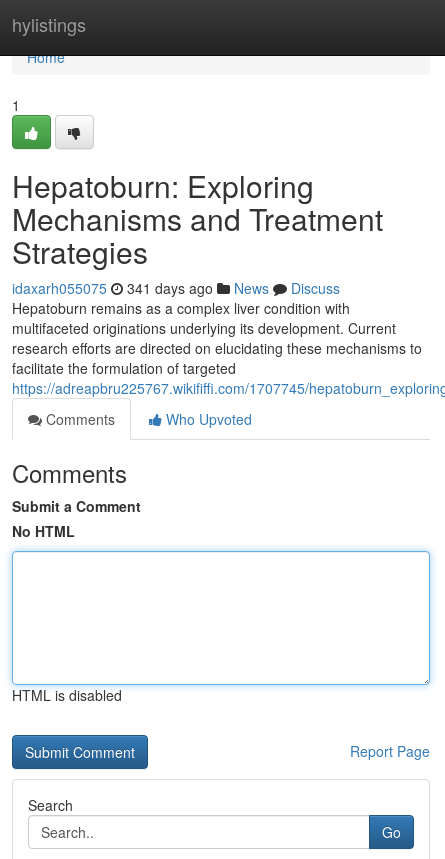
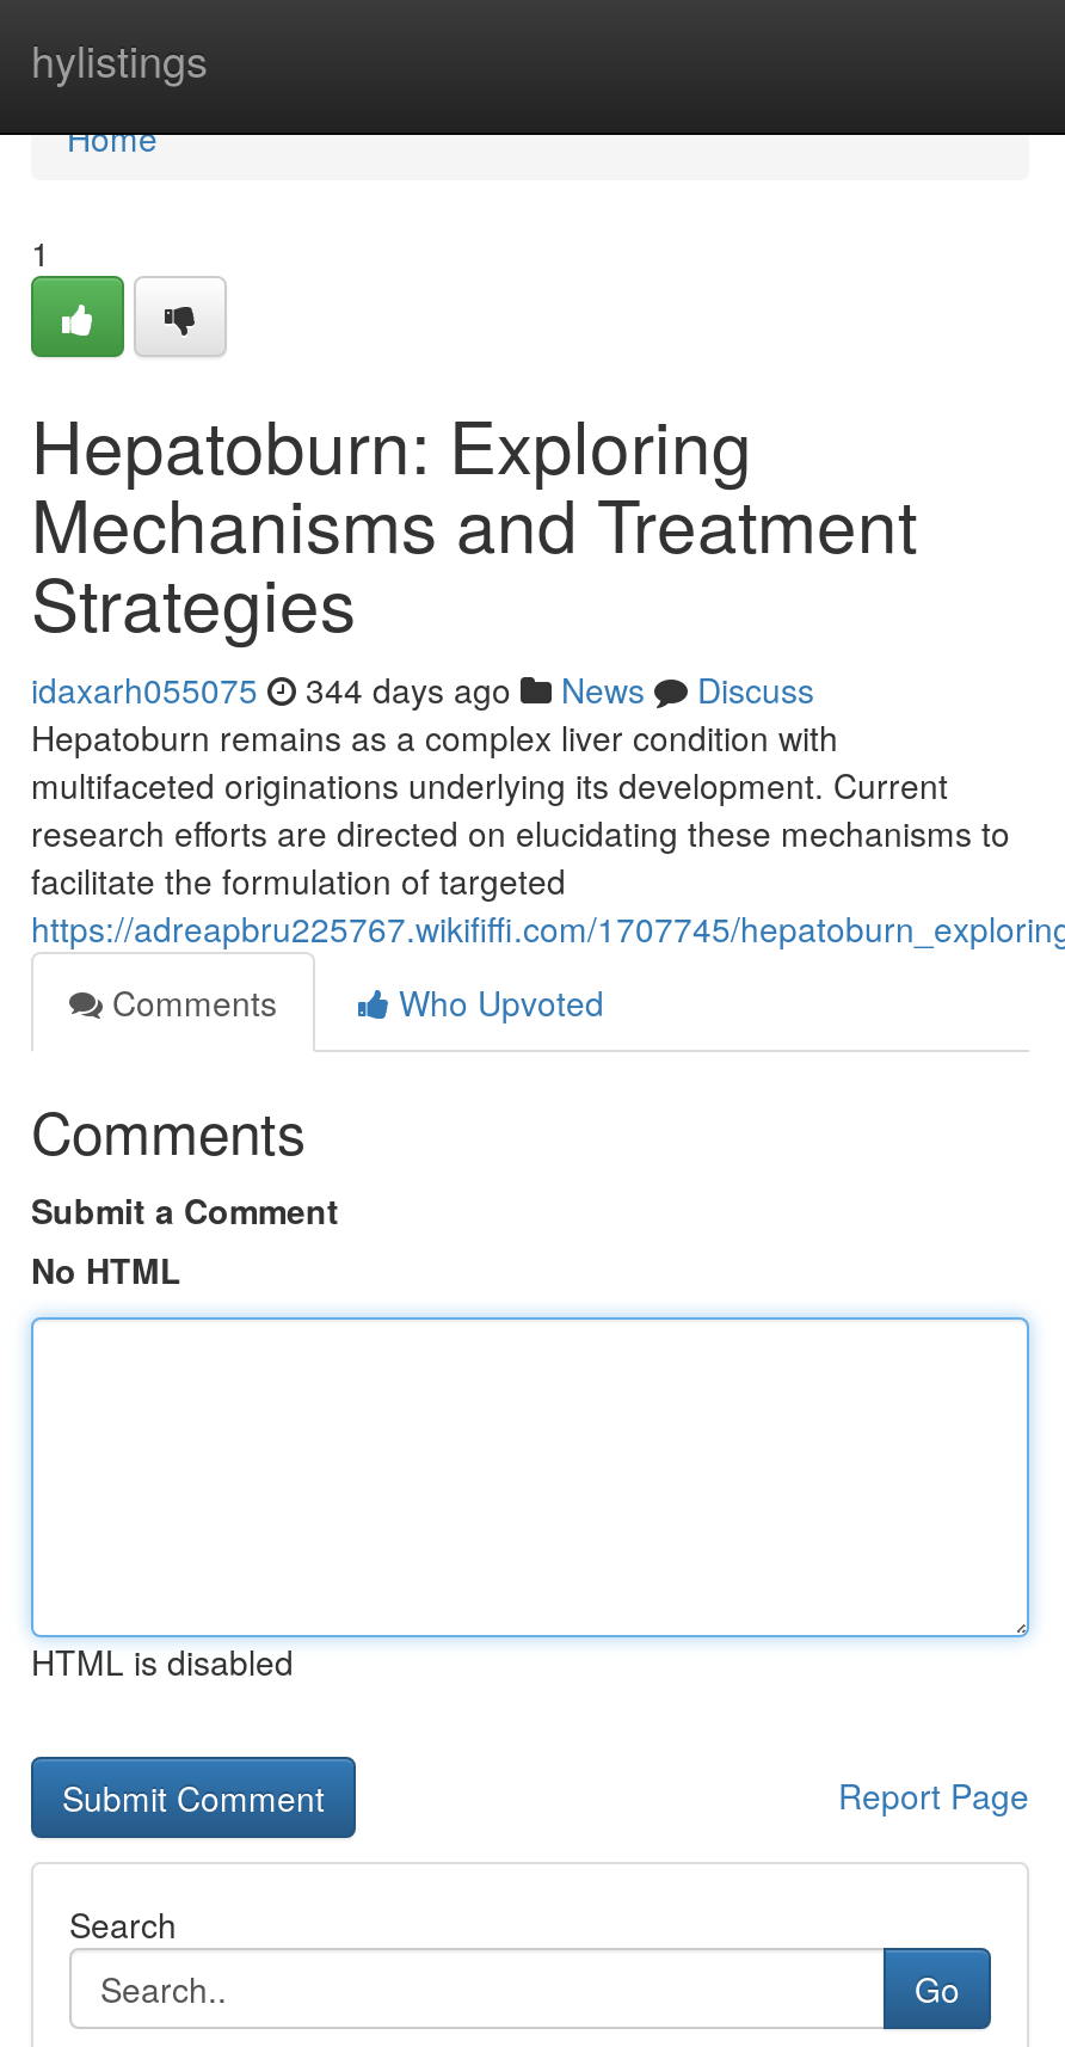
[12,278,340,298] idaxarh055075 341 days ago News Discuss -> [31,665,814,713] idaxarh055075 344 days ago News Discuss

